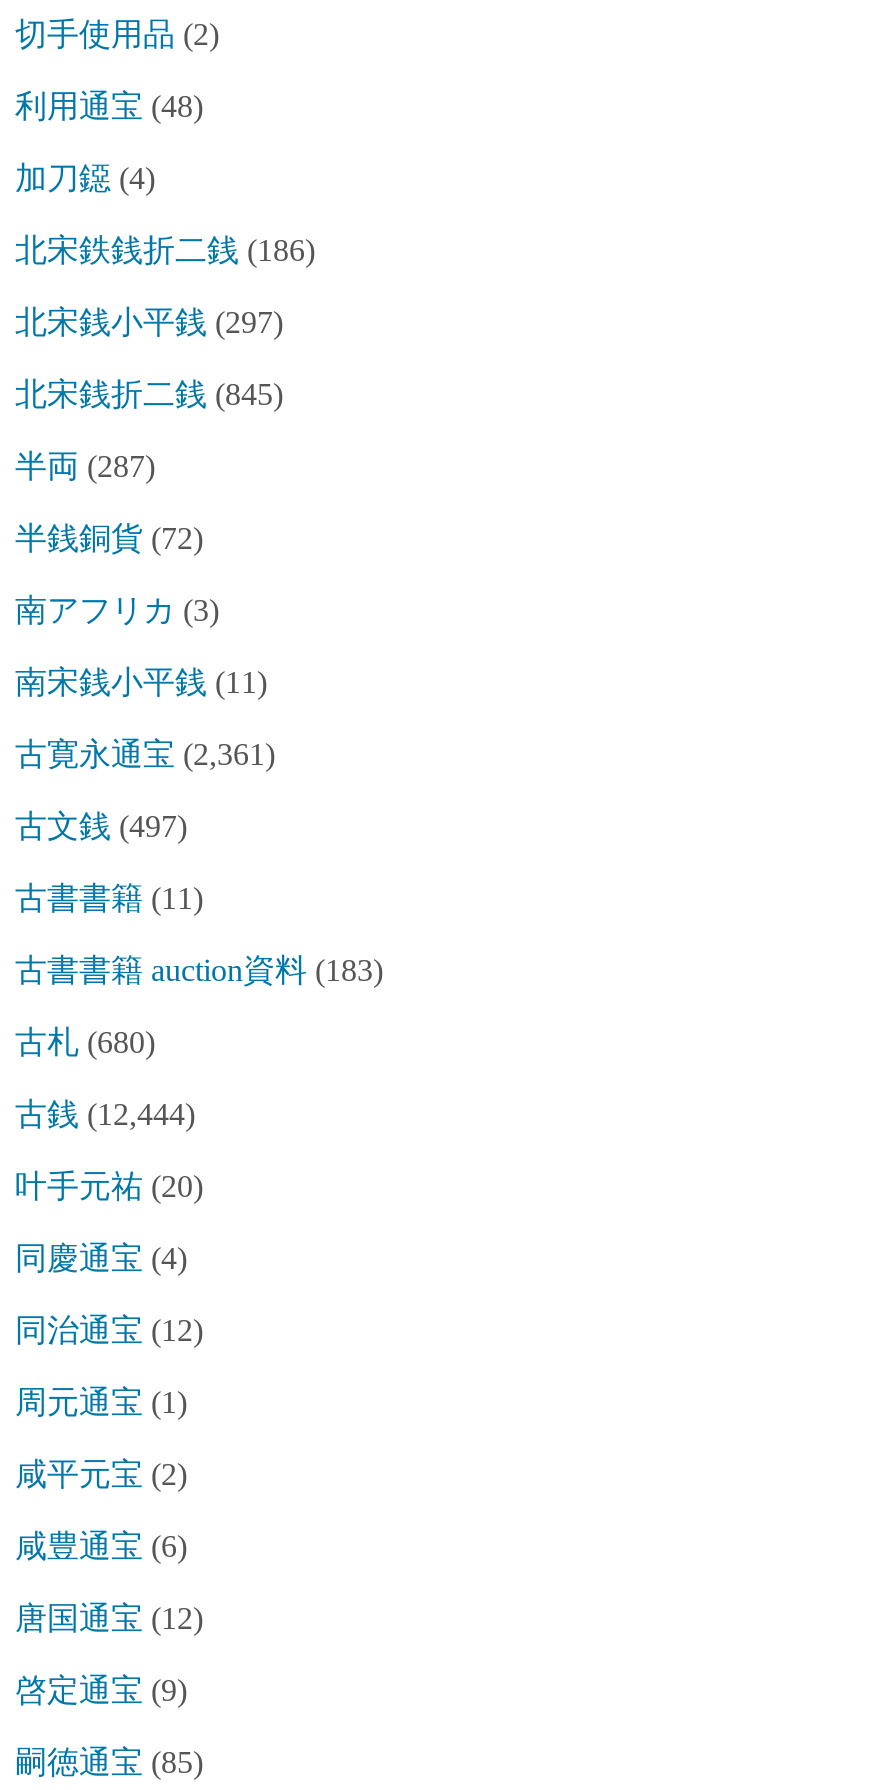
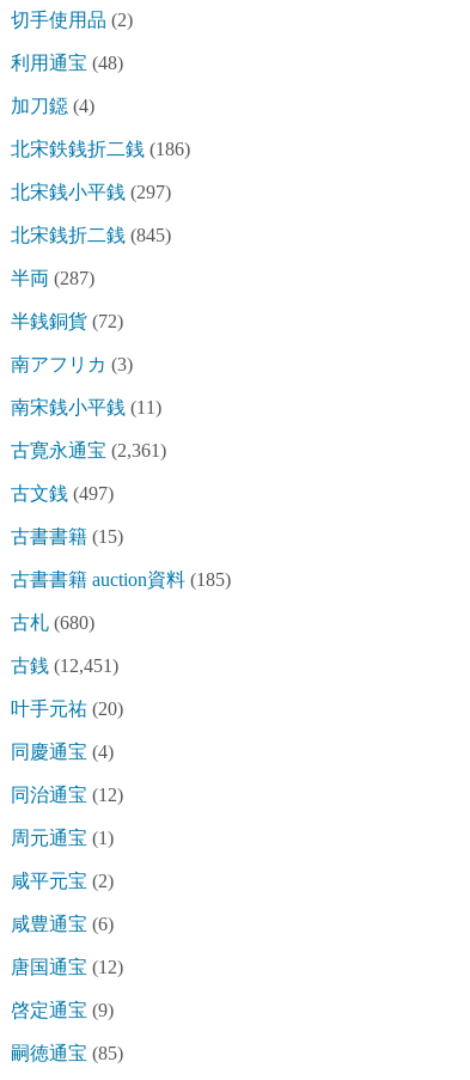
[15,881,203,915] 古書書籍(11) -> [11,526,123,547] 古書書籍(15)
[15,953,383,987] 古書書籍 auction資料(183) -> [11,570,231,590] 古書書籍 auction資料(185)
[15,1097,195,1131] 古銭(12,444) -> [11,656,118,676] 古銭(12,451)

